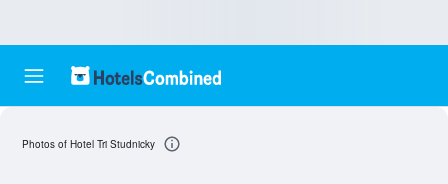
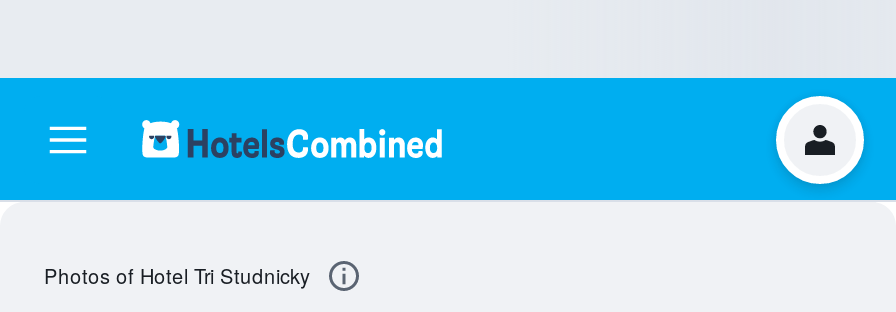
none -> [774,94,866,186] [image]

